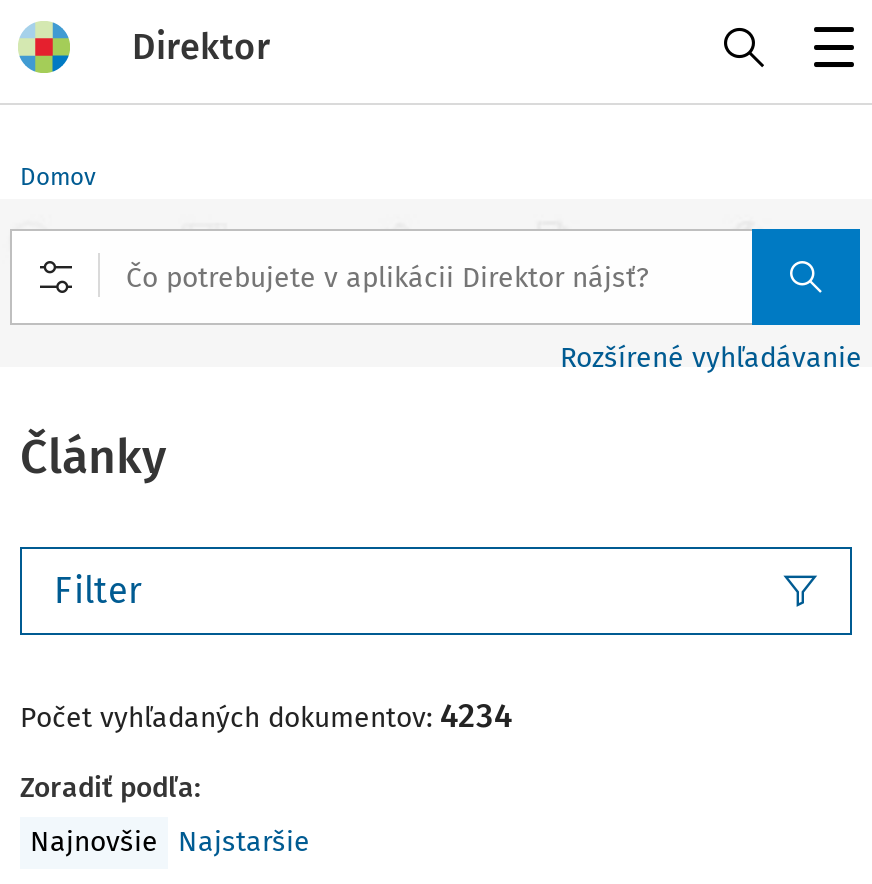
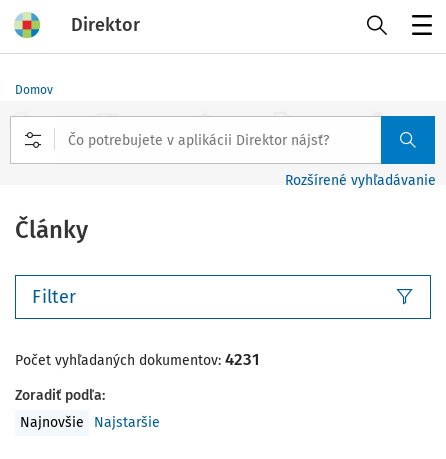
[20,695,512,735] Počet vyhľadaných dokumentov: 4234 -> [15,349,260,369] Počet vyhľadaných dokumentov: 4231

